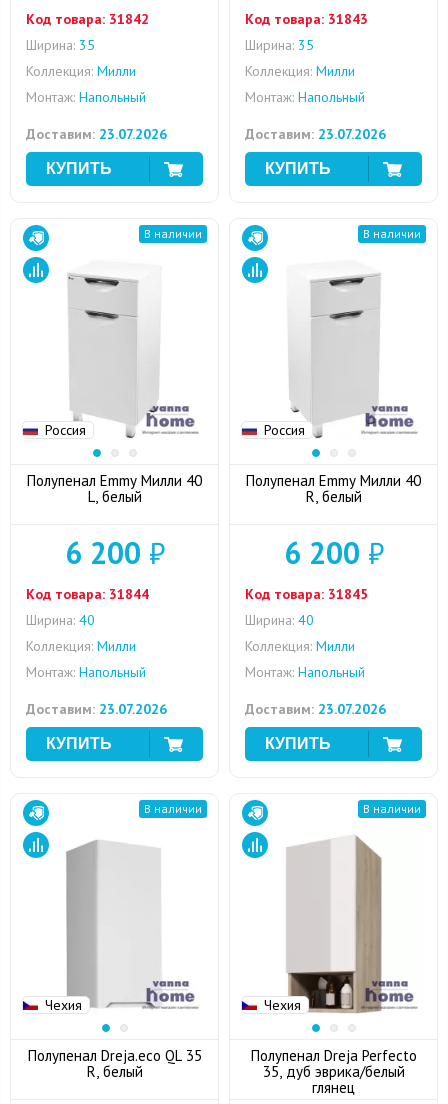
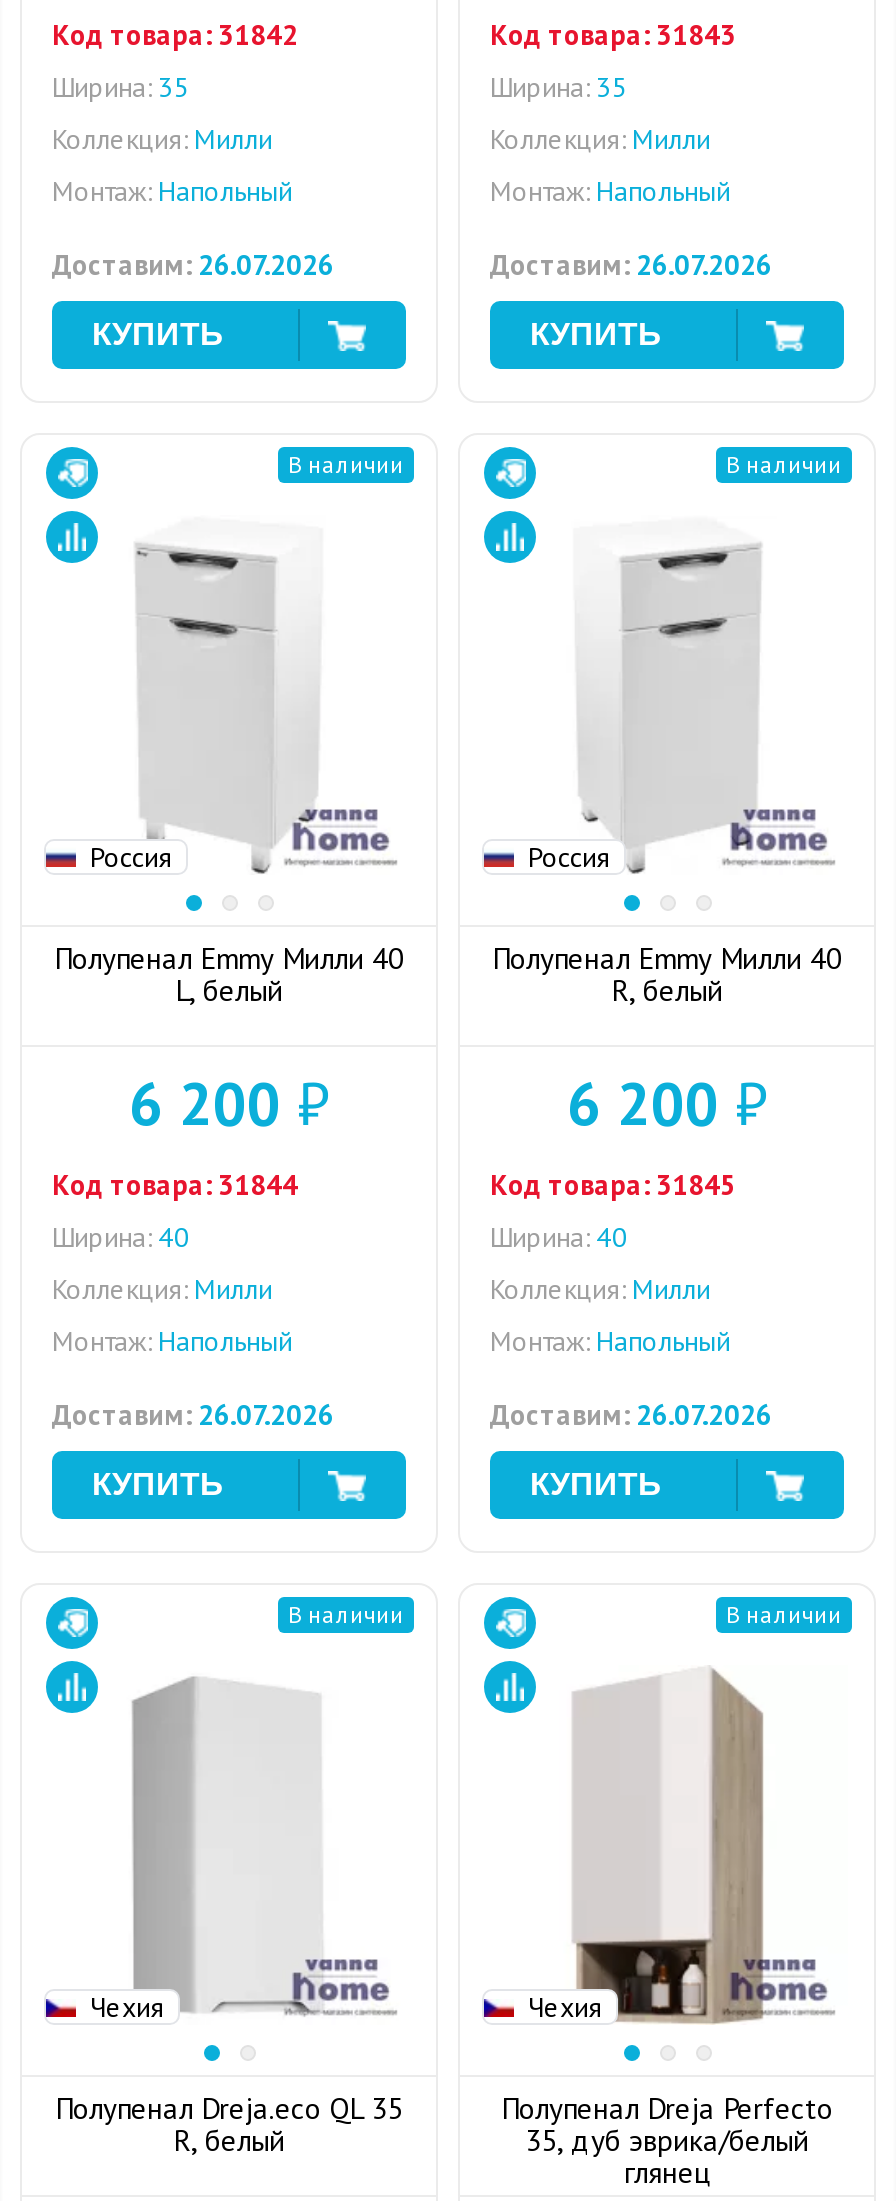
[26,125,167,143] Доставим: 23.07.2026 -> [52,247,334,283] Доставим: 26.07.2026
[245,125,386,143] Доставим: 23.07.2026 -> [490,247,772,283] Доставим: 26.07.2026
[26,700,167,718] Доставим: 23.07.2026 -> [52,1397,334,1433] Доставим: 26.07.2026
[245,700,386,718] Доставим: 23.07.2026 -> [490,1397,772,1433] Доставим: 26.07.2026

